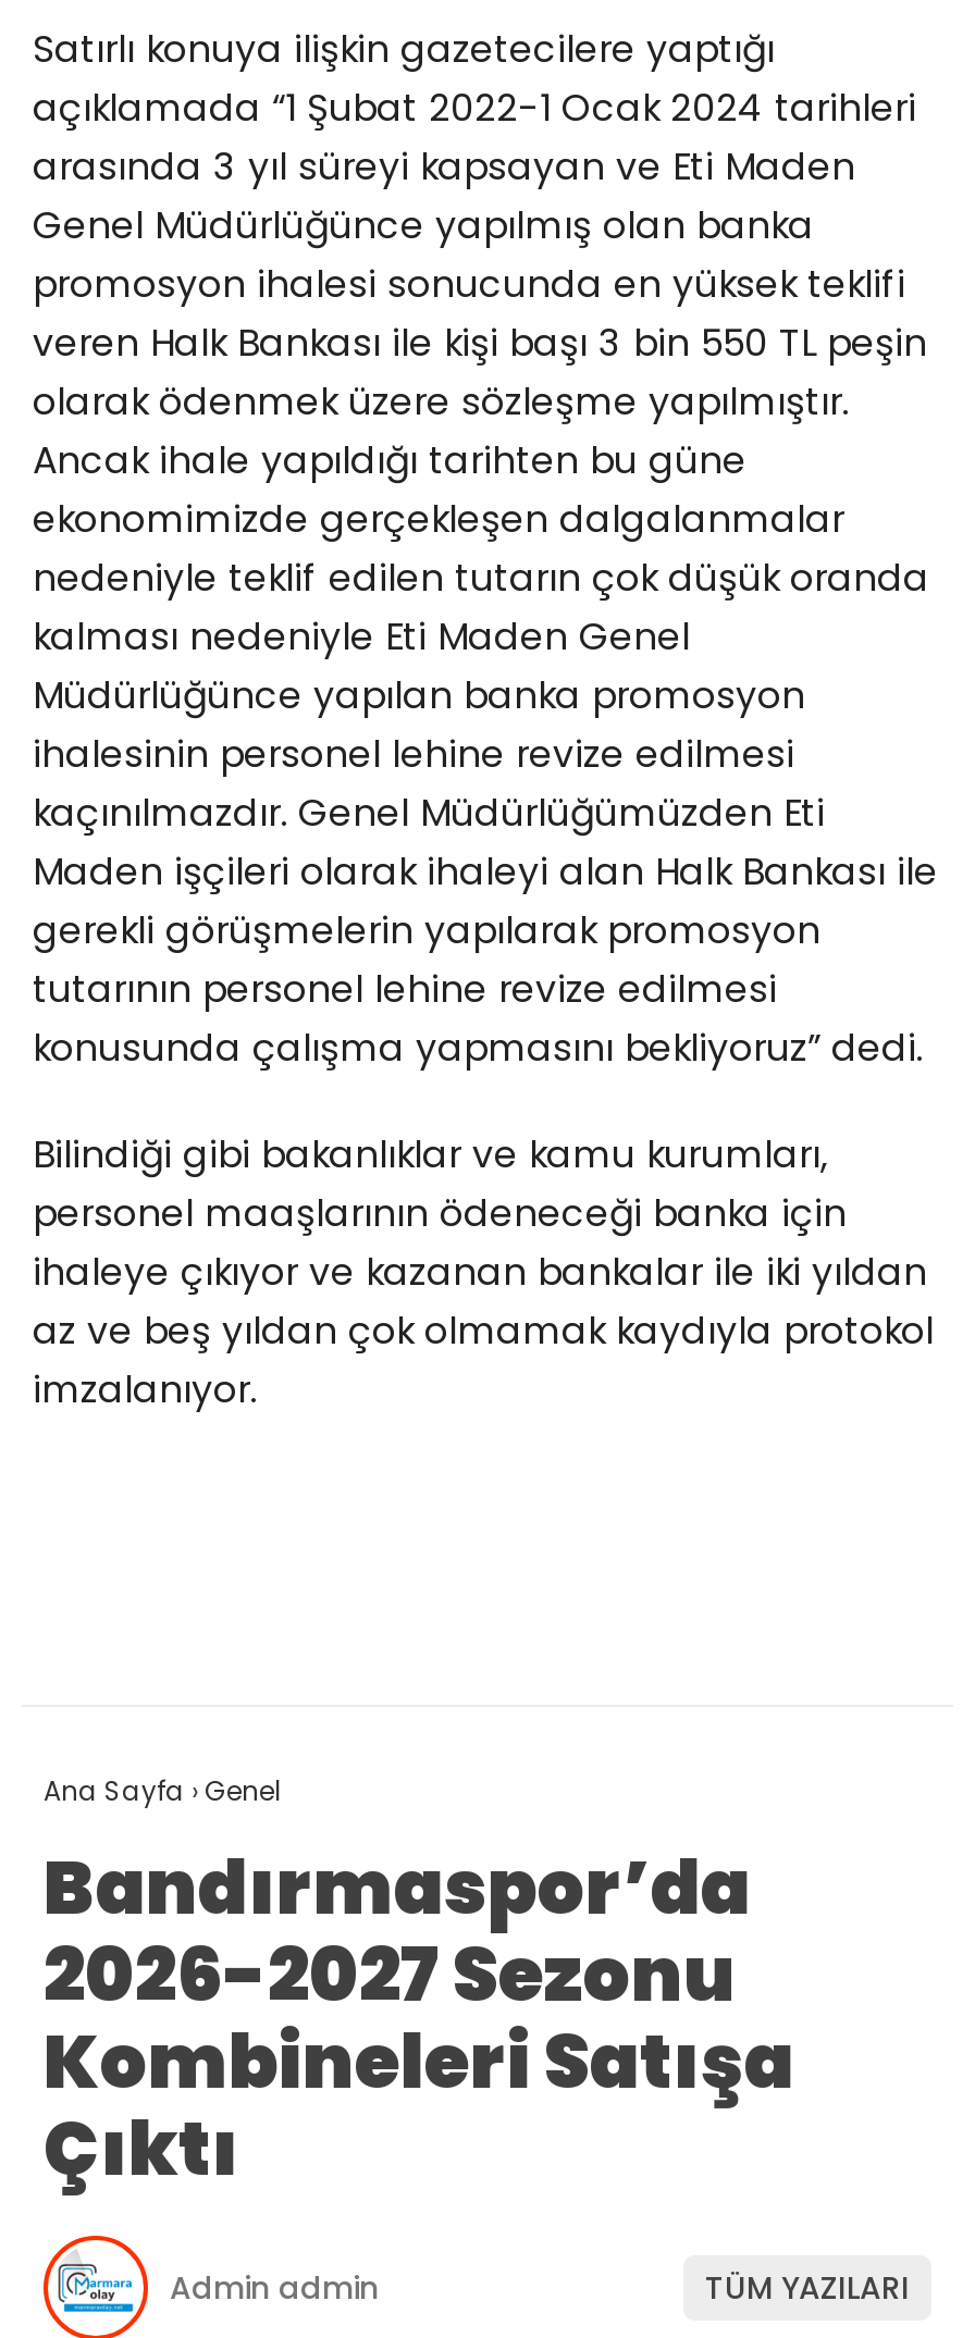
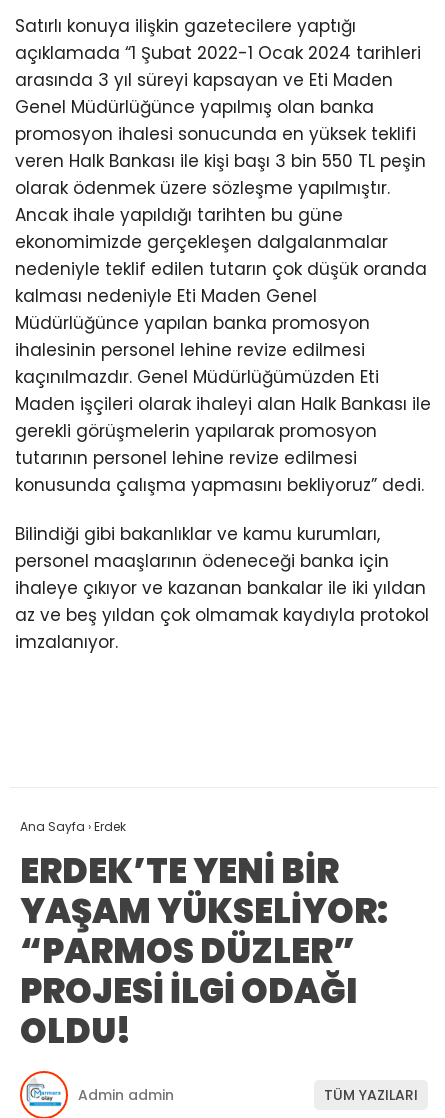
[44,1772,794,2201] Ana Sayfa › Genel | Bandırmaspor’da | 2026-2027 Sezonu | Kombineleri Satışa | Çıktı -> [20,818,388,1055] Ana Sayfa › Erdek | ERDEK’TE YENİ BİR | YAŞAM YÜKSELİYOR: | “PARMOS DÜZLER” | PROJESİ İLGİ ODAĞI | OLDU!

